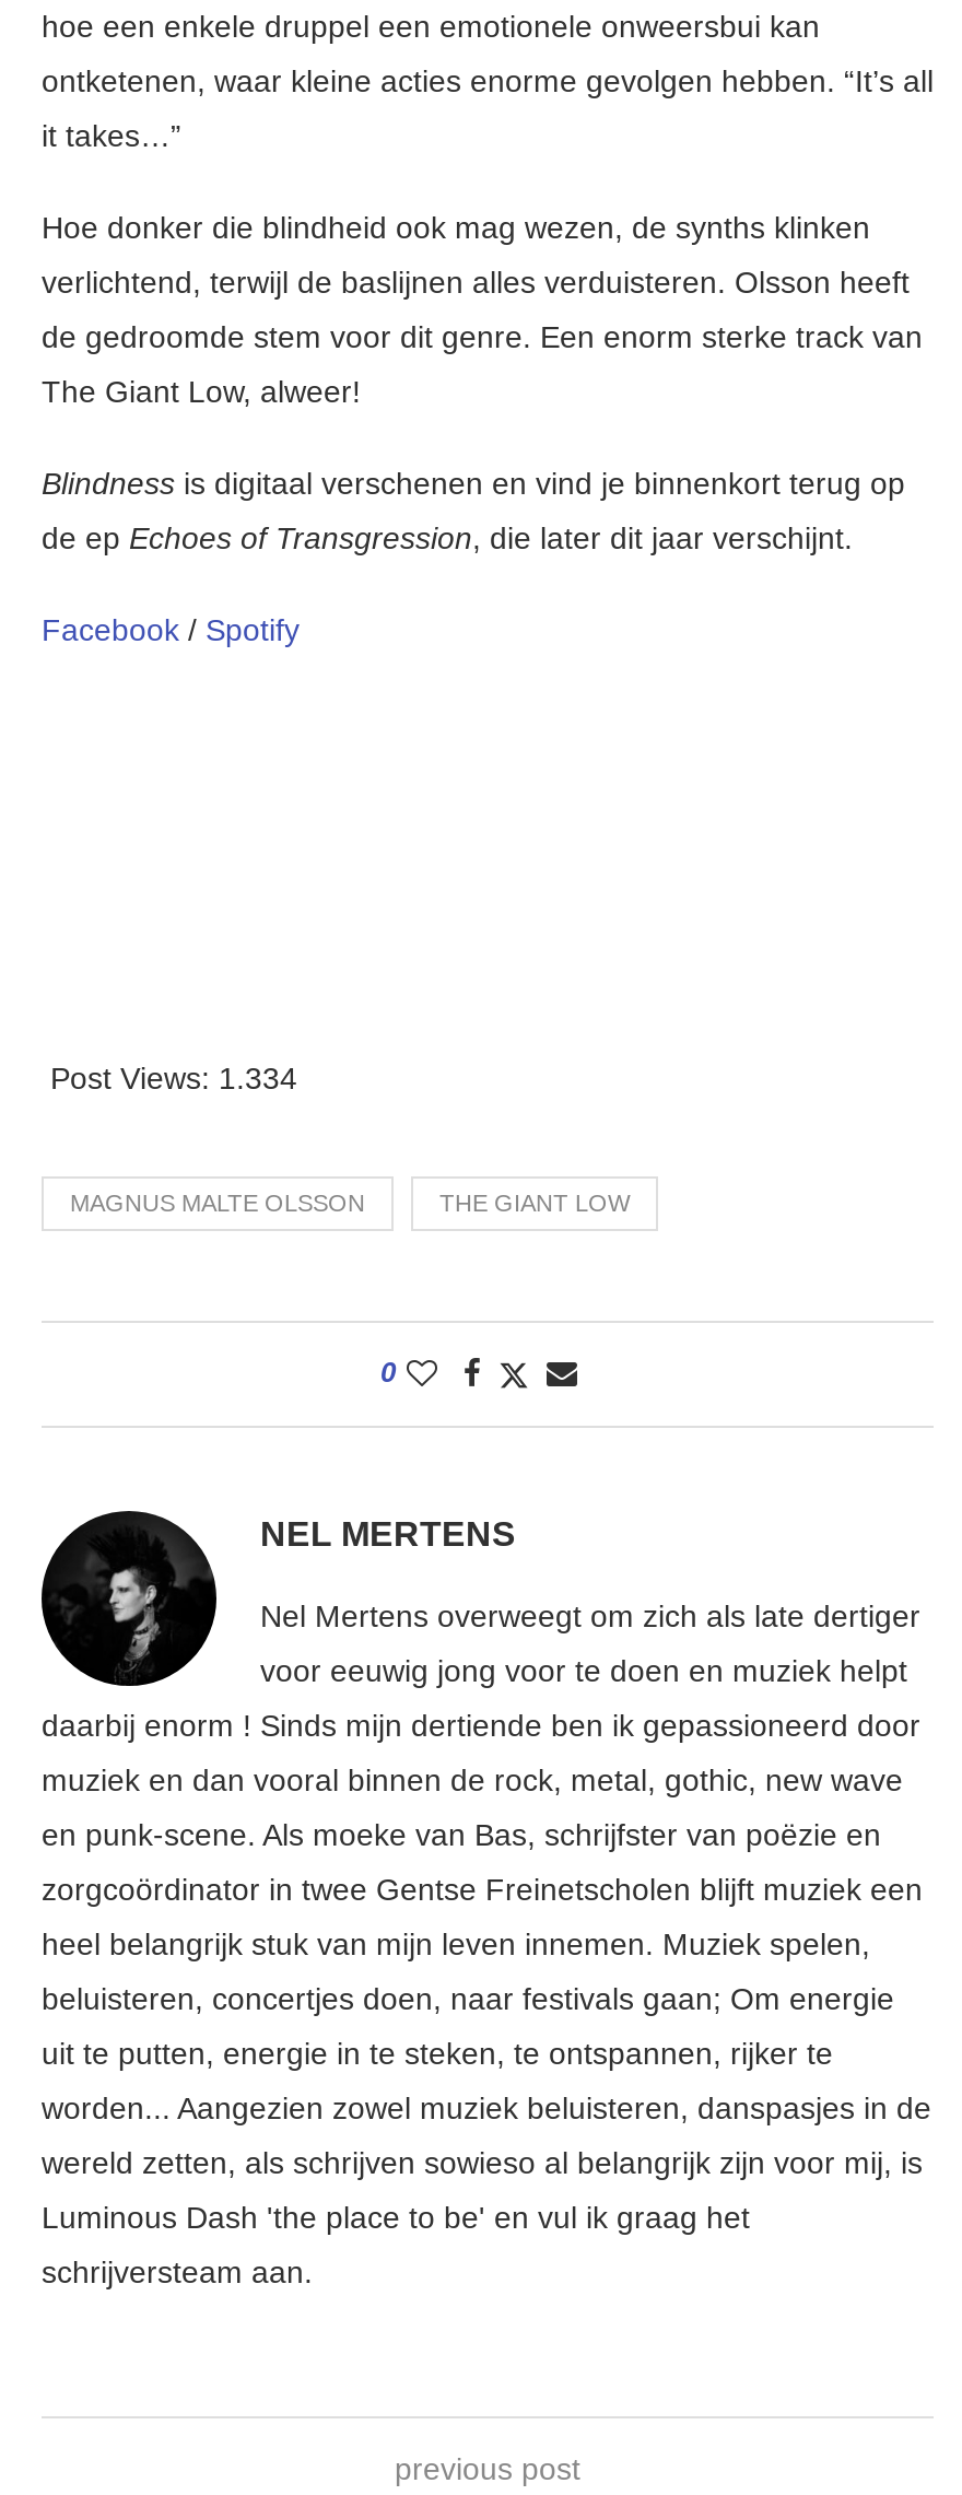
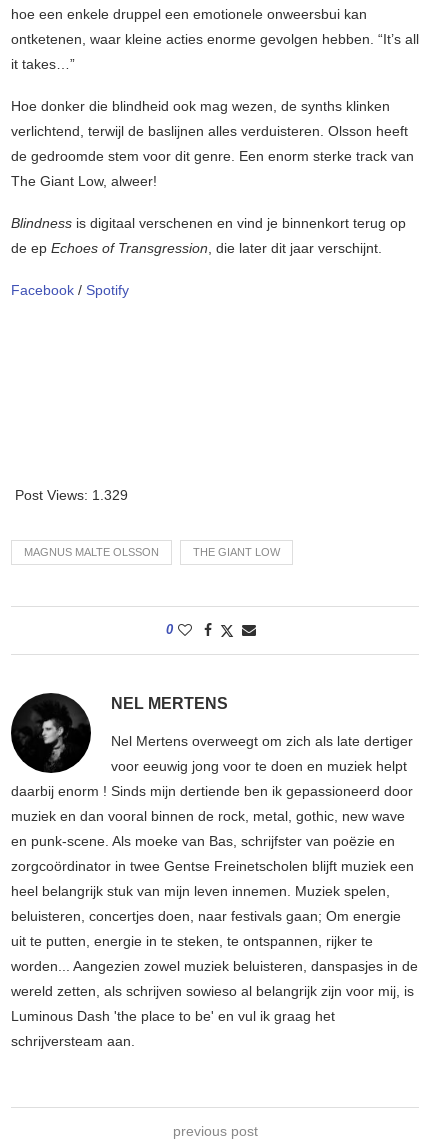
[50,1061,297,1096] Post Views: 1.334 -> [15,487,128,503] Post Views: 1.329

